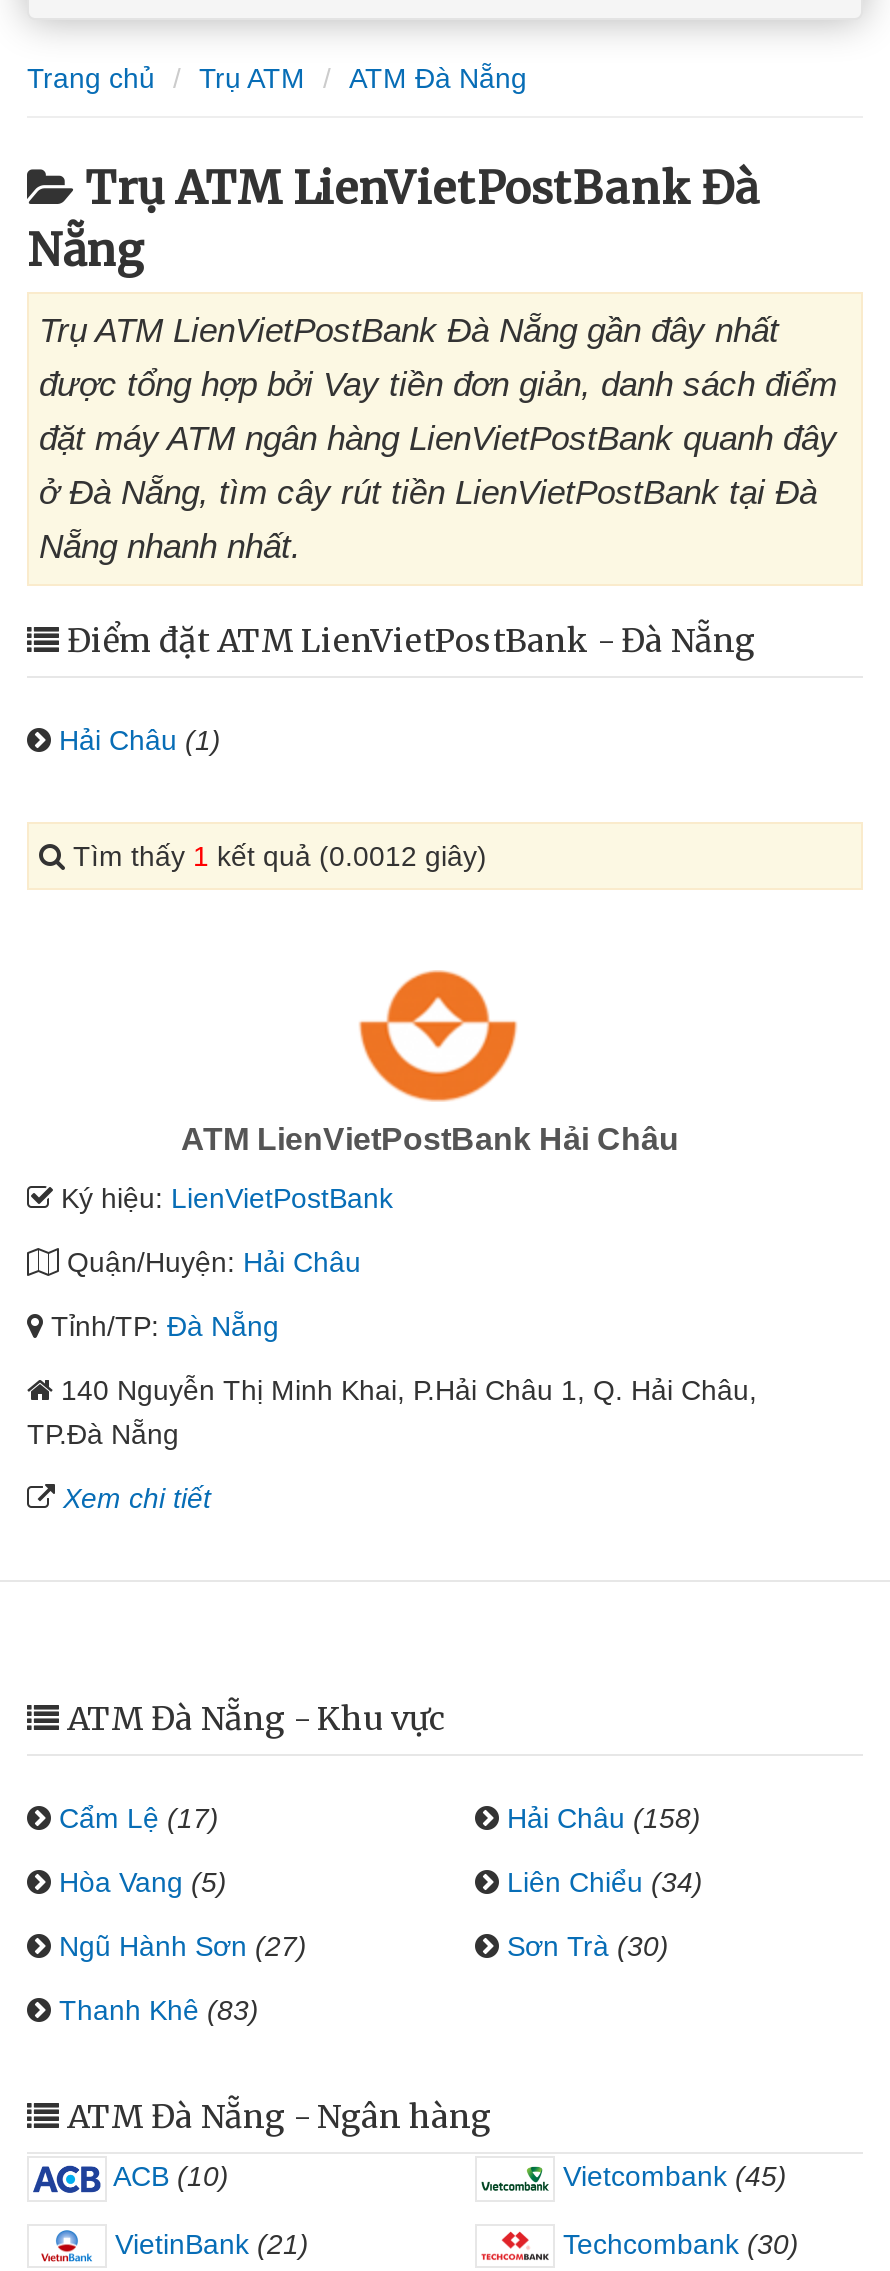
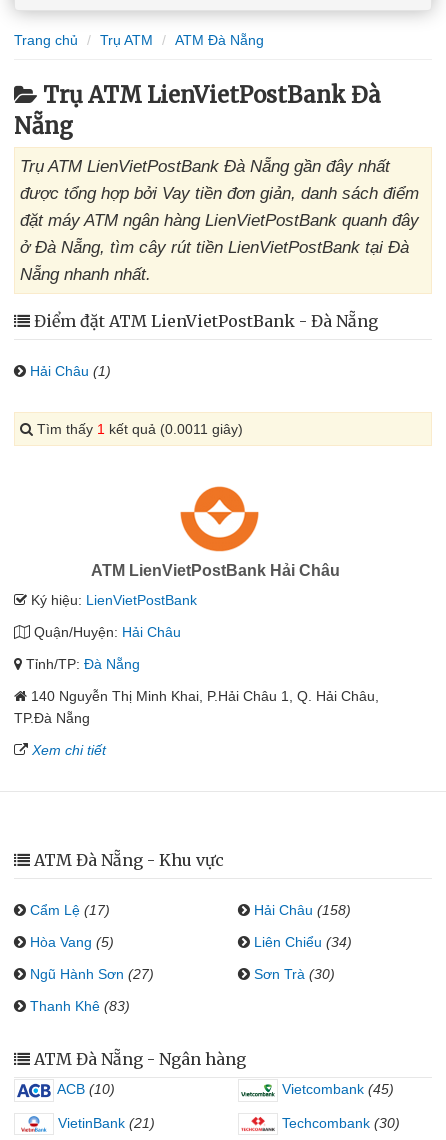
[65,840,487,872] Tìm thấy 1 kết quả (0.0012 giây) -> [33,421,243,437] Tìm thấy 1 kết quả (0.0011 giây)

